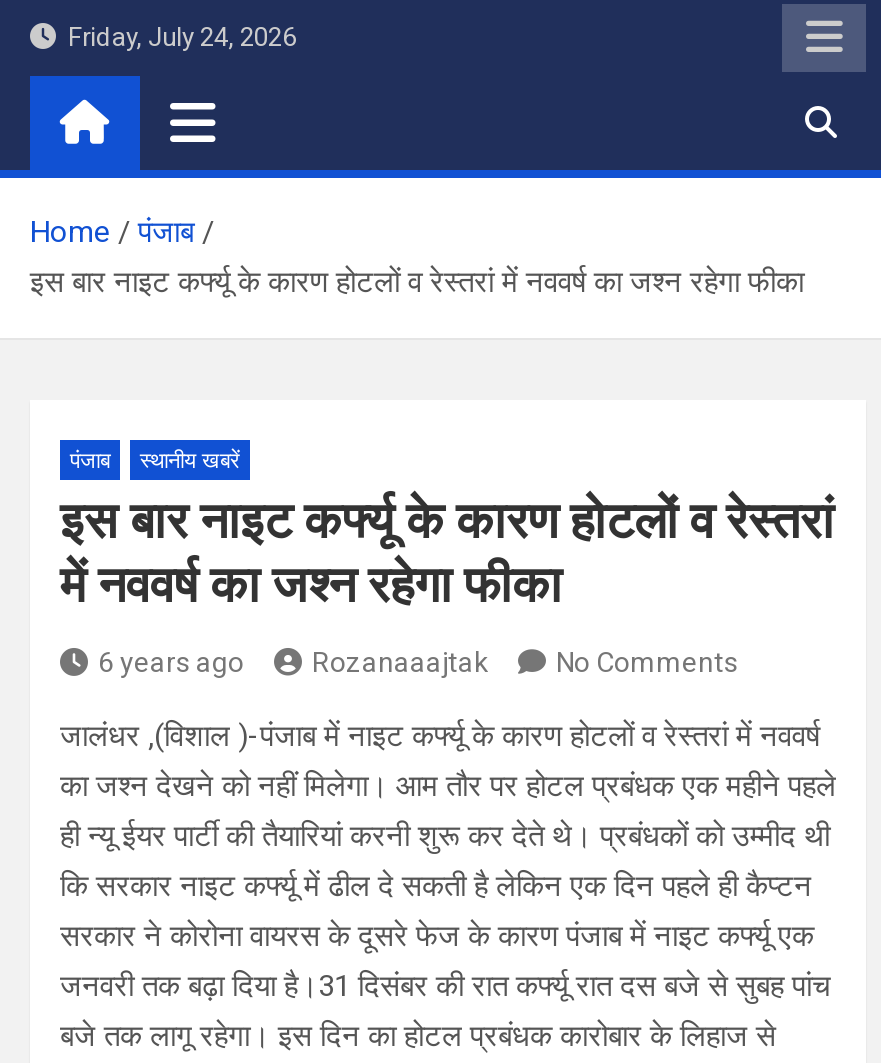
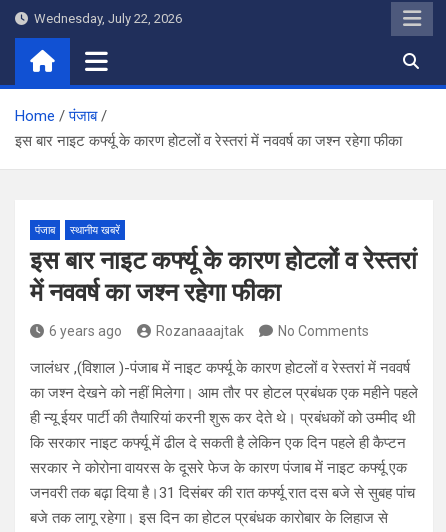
[56,22,296,52] Friday, July 24, 2026 -> [28,11,182,26] Wednesday, July 22, 2026

